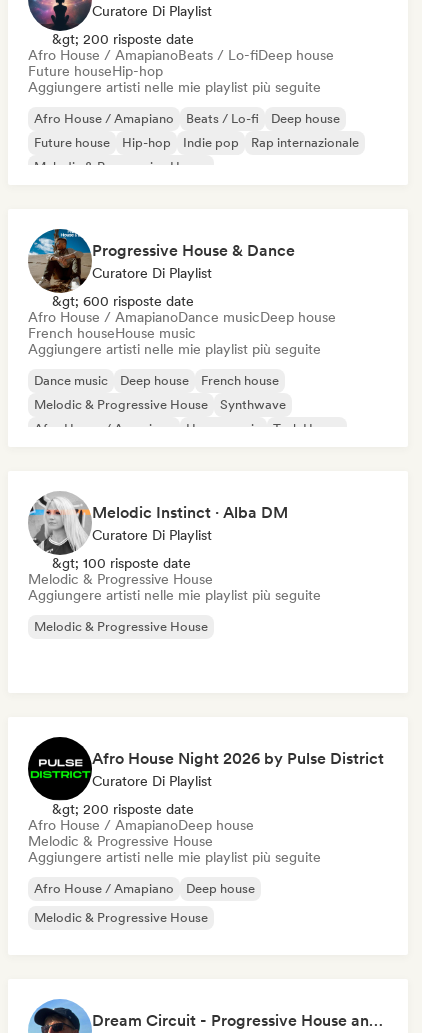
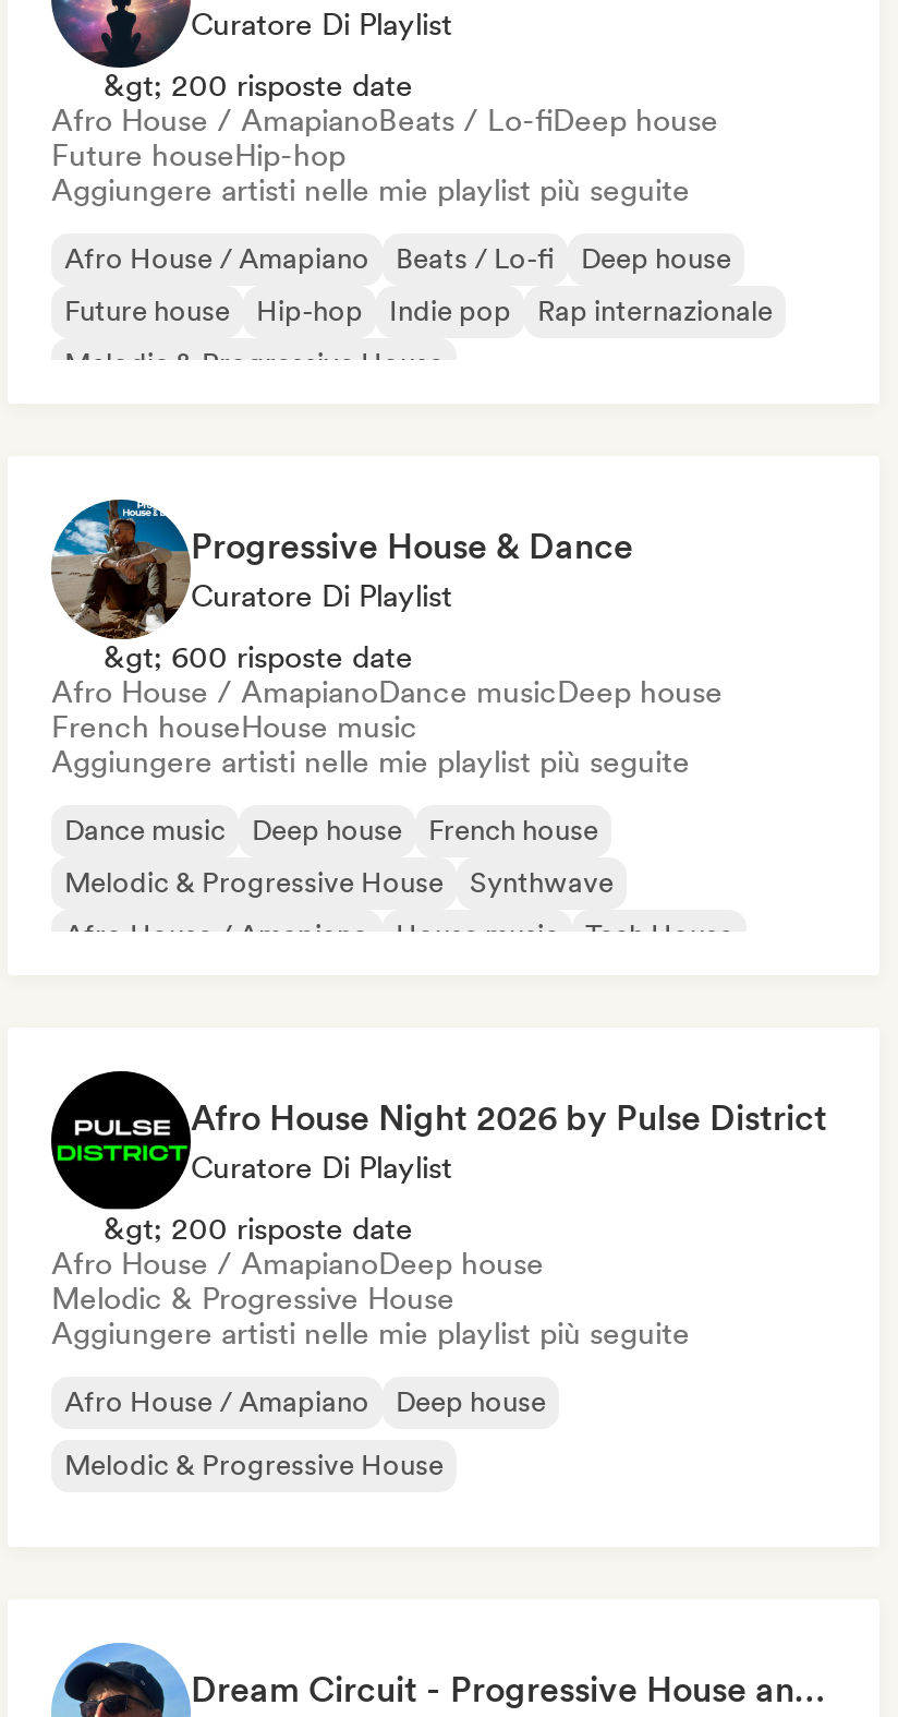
[28,492,321,634] [image] | Melodic Instinct · Alba DM | Curatore Di Playlist | &gt; 100 risposte date | Melodic & Progressive House | Aggiungere artisti nelle mie playlist più seguite | Melodic & Progressive House -> none

